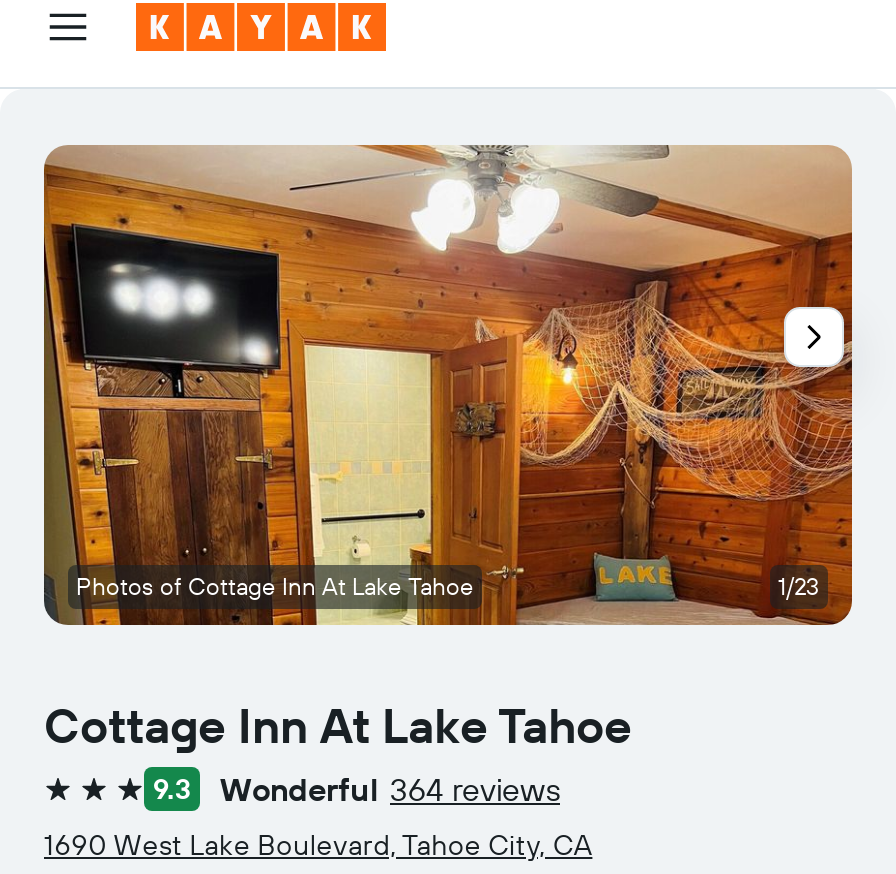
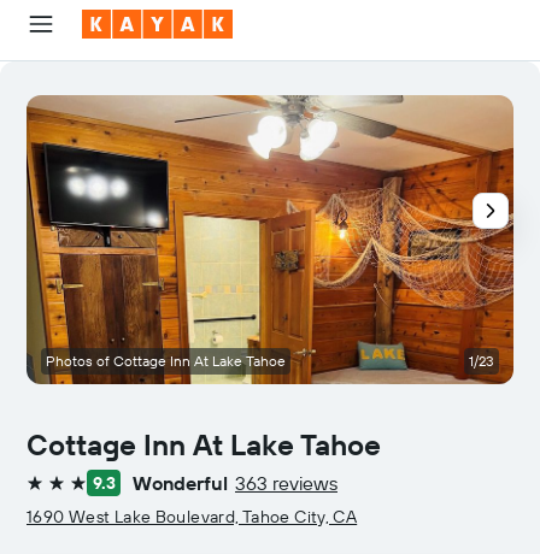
[220,769,560,809] Wonderful 364 reviews -> [133,471,337,495] Wonderful 363 reviews

